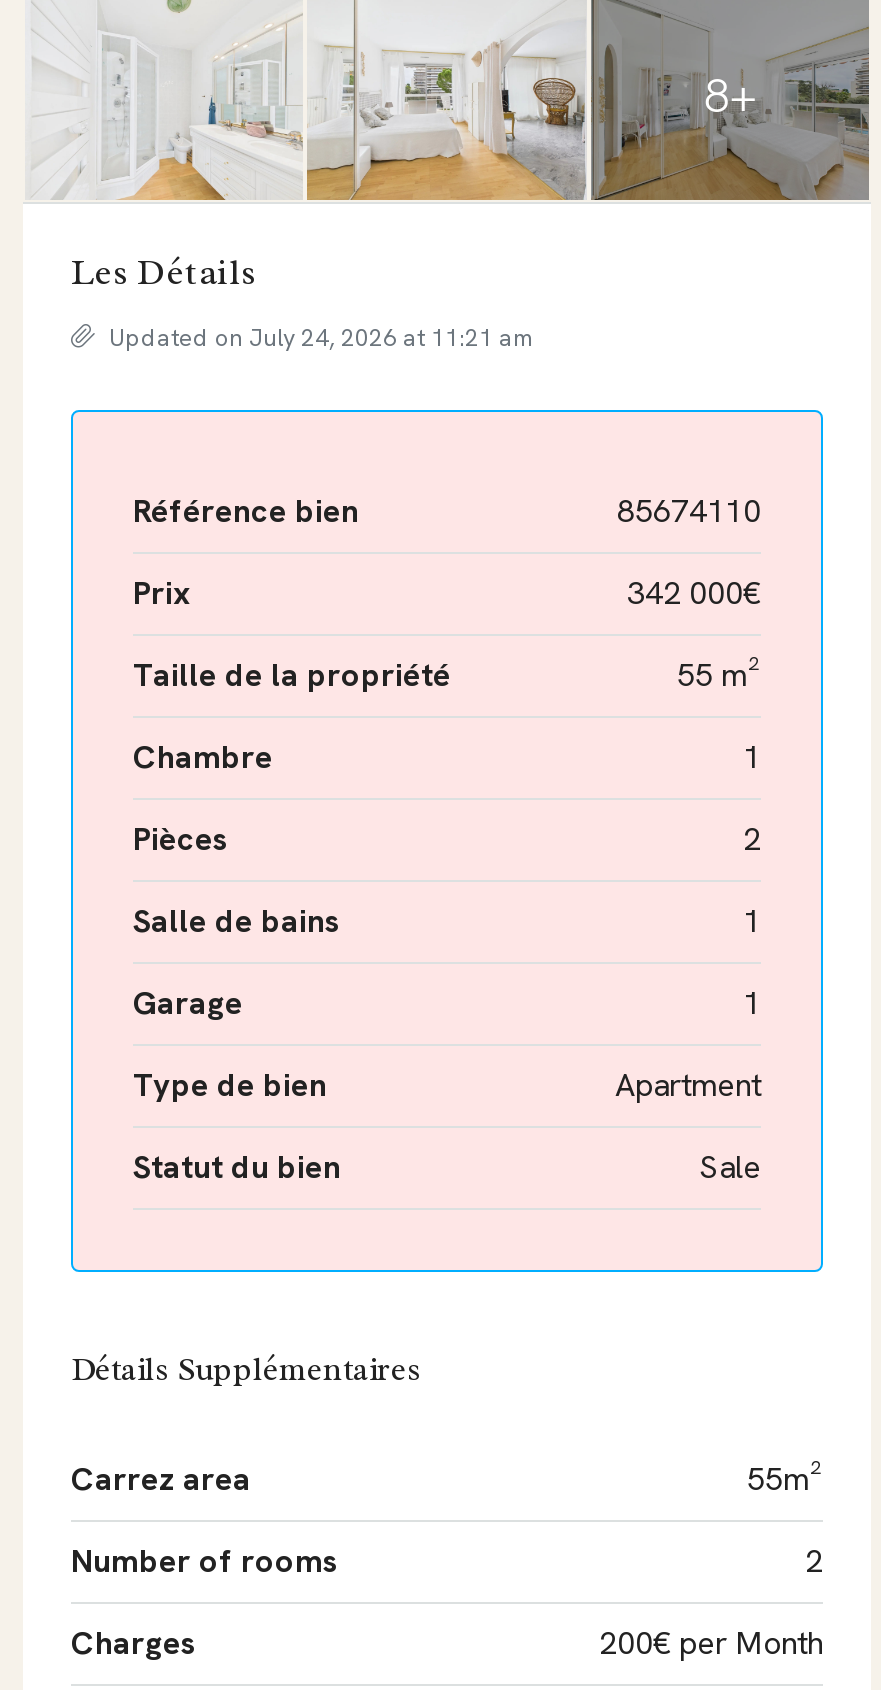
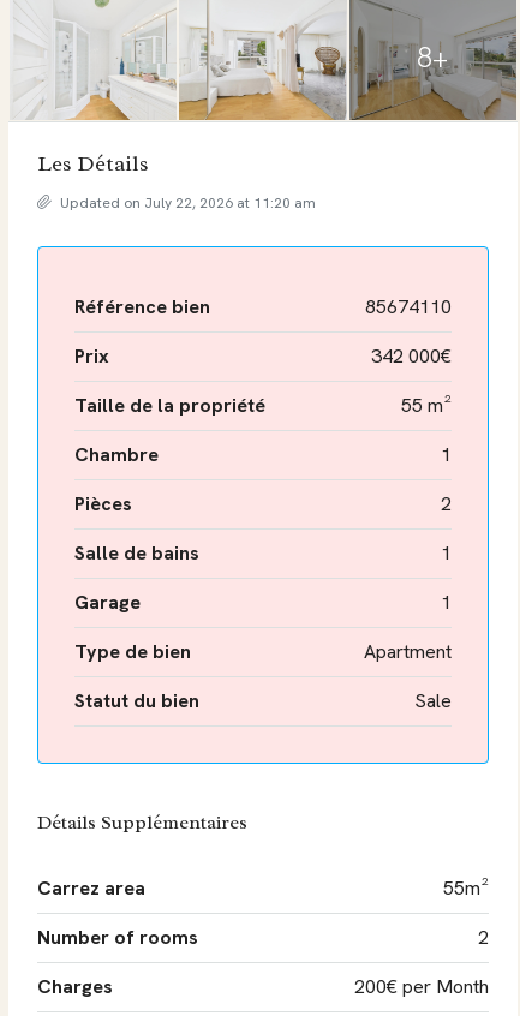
[103,323,535,355] Updated on July 24, 2026 at 11:21 am -> [56,194,316,213] Updated on July 22, 2026 at 11:20 am

